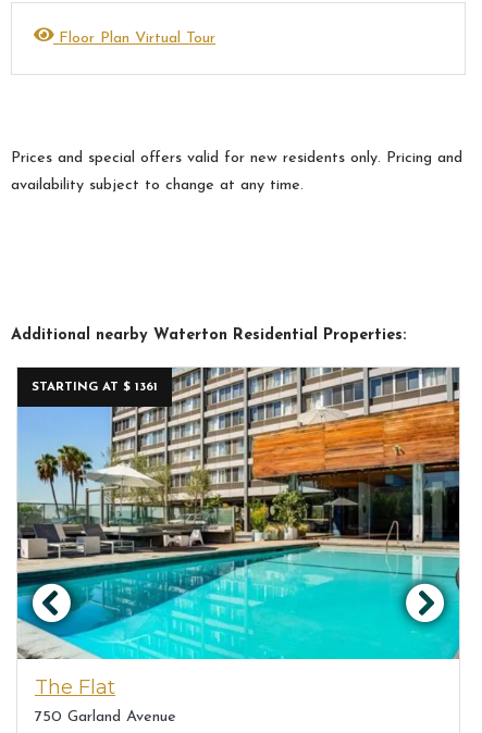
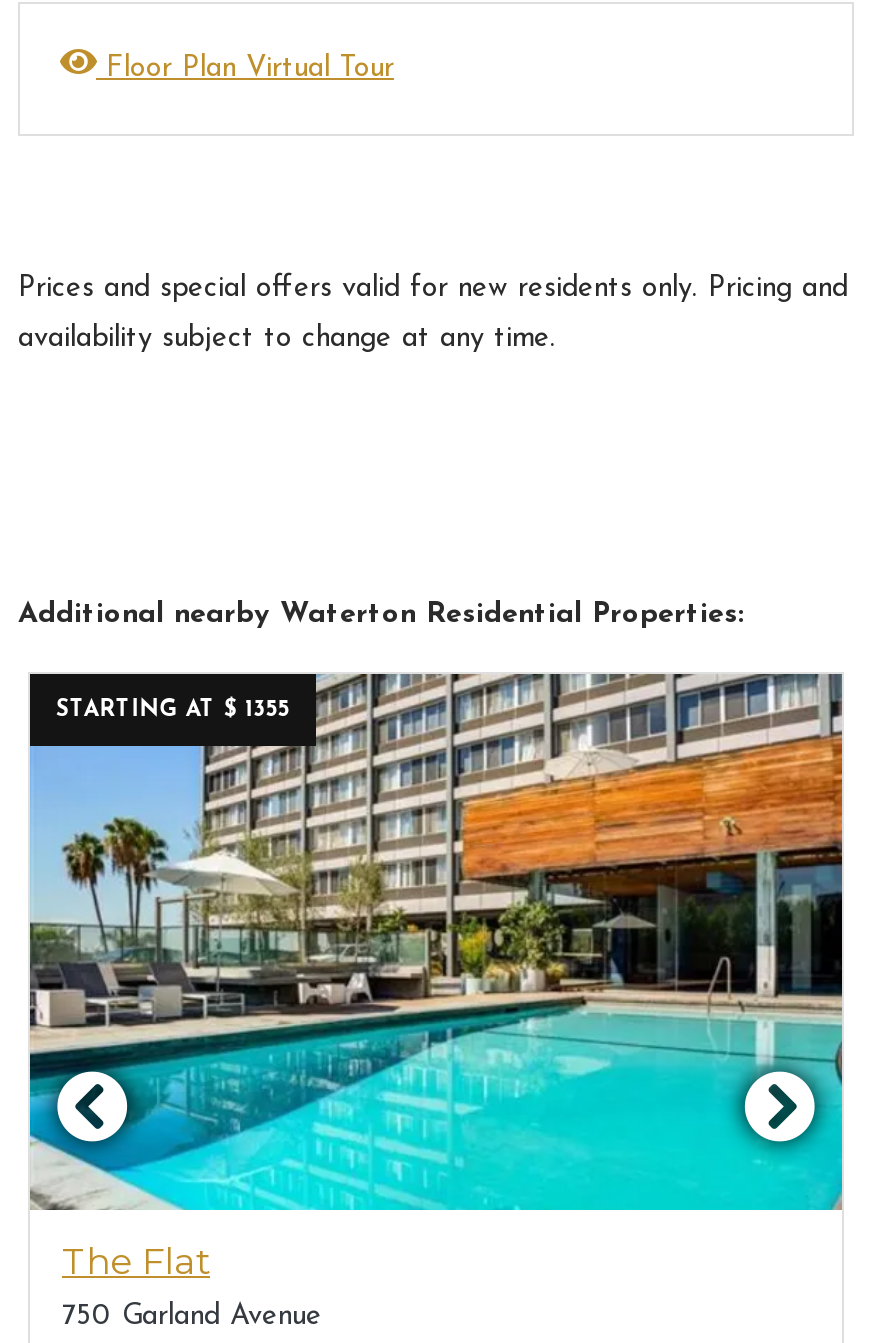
[31,380,158,393] STARTING AT $1361 -> [56,698,290,722] STARTING AT $1355

